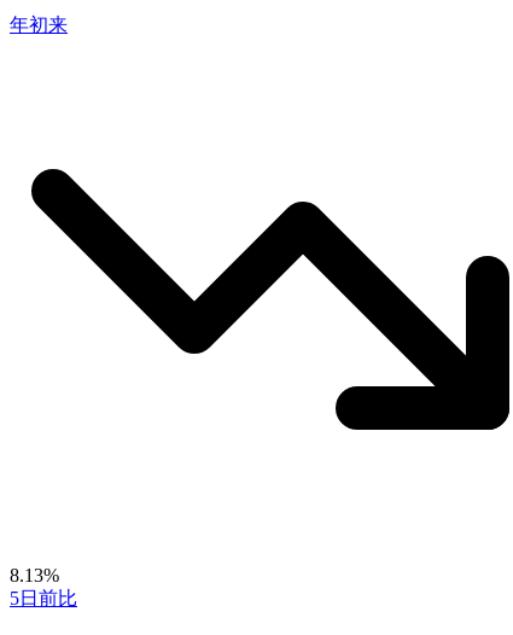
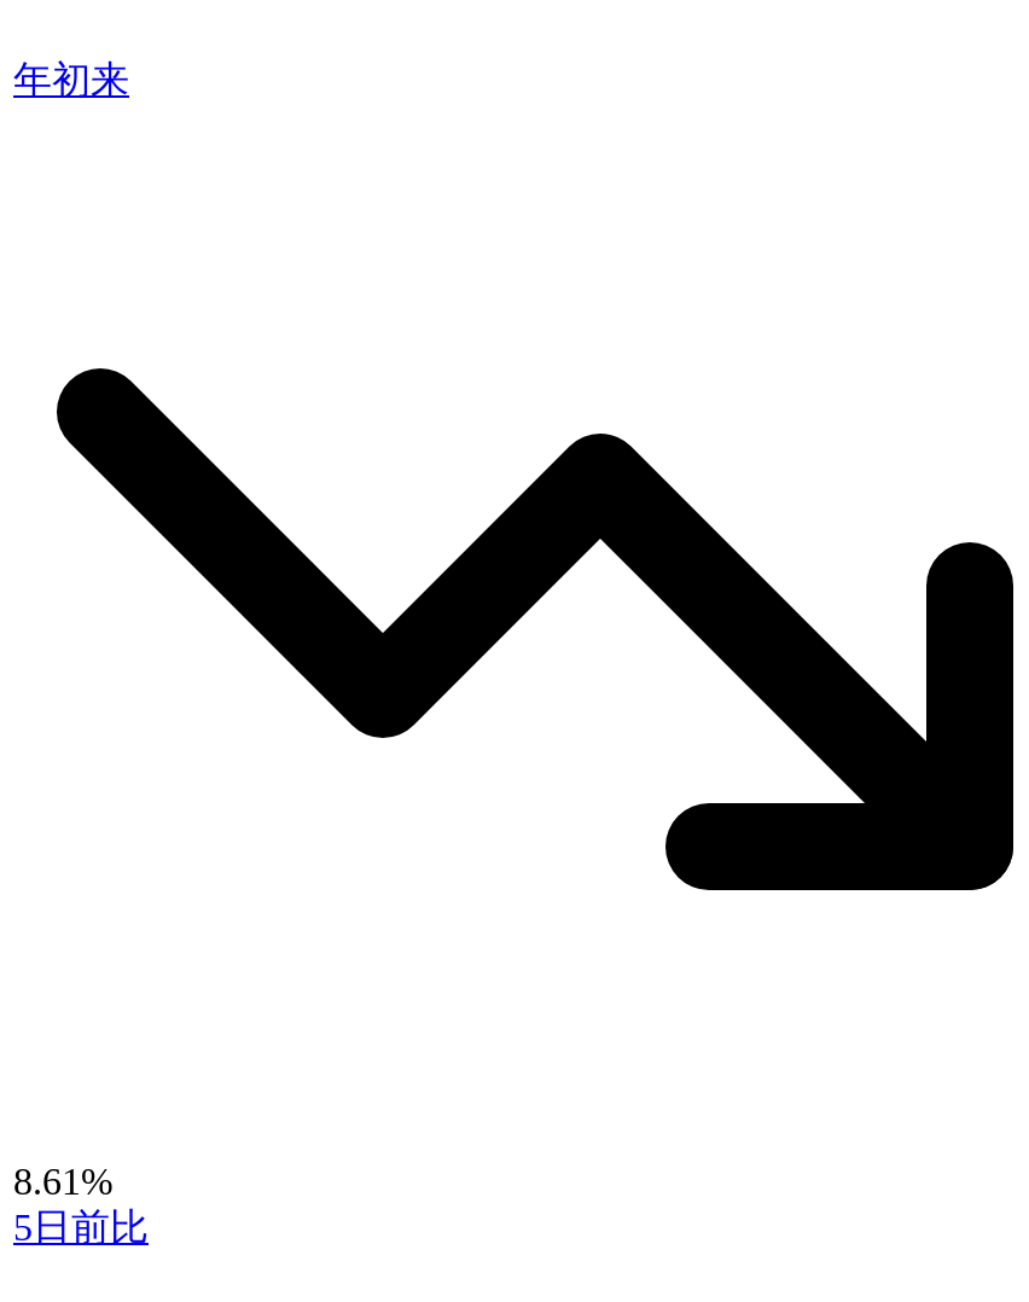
[10,565,59,585] 8.13% -> [13,1160,112,1202] 8.61%

